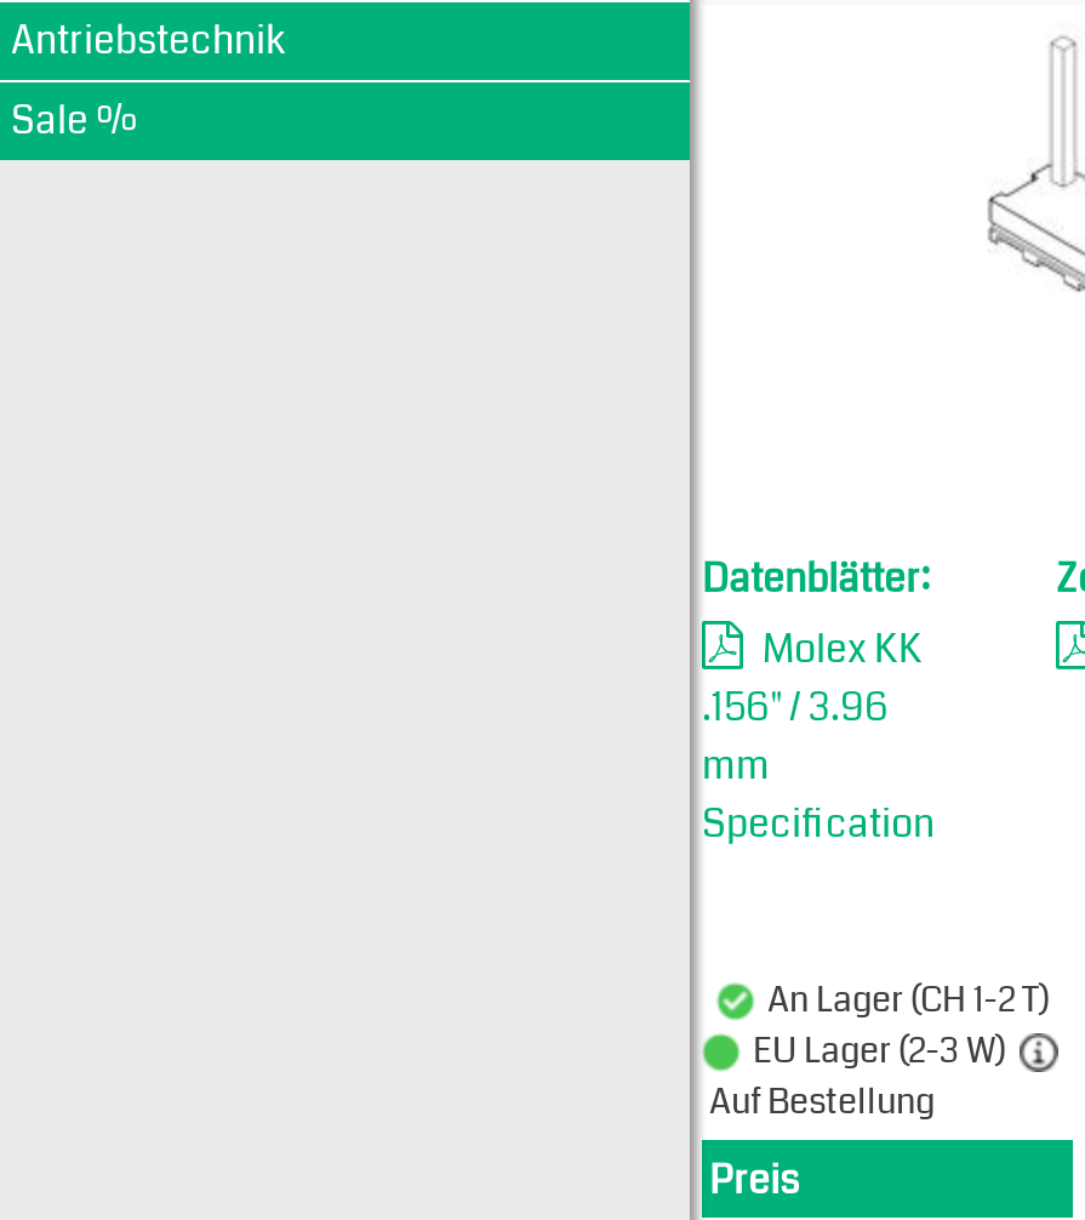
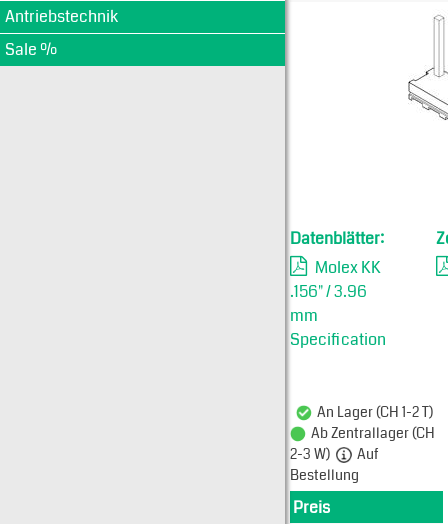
[702,1026,1020,1128] EU Lager (2-3 W) | Auf Bestellung -> [290,423,435,486] Ab Zentrallager (CH | 2-3 W) | Auf | Bestellung

